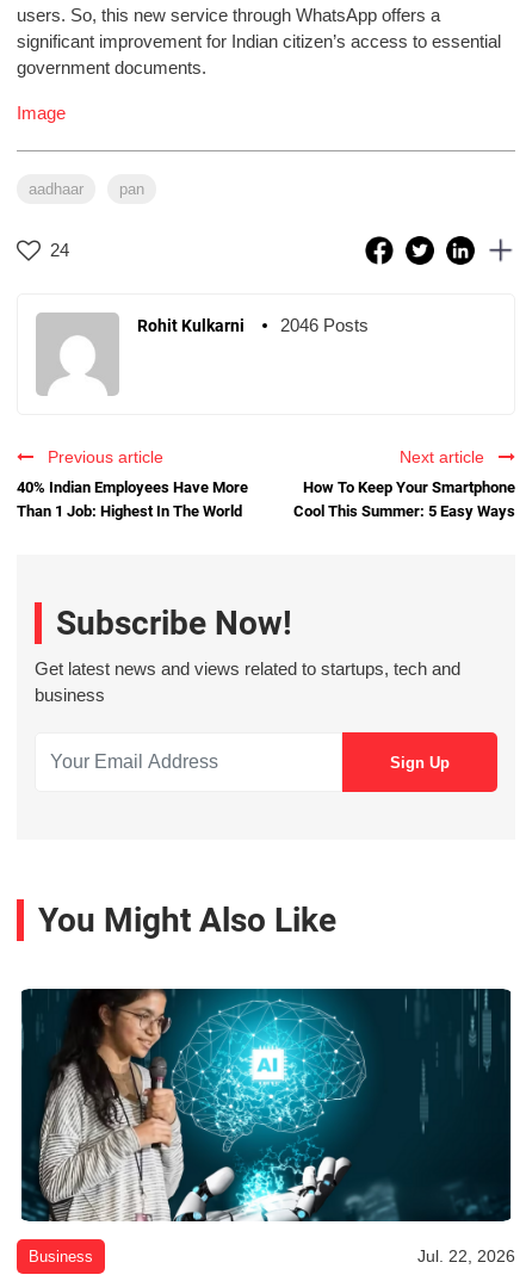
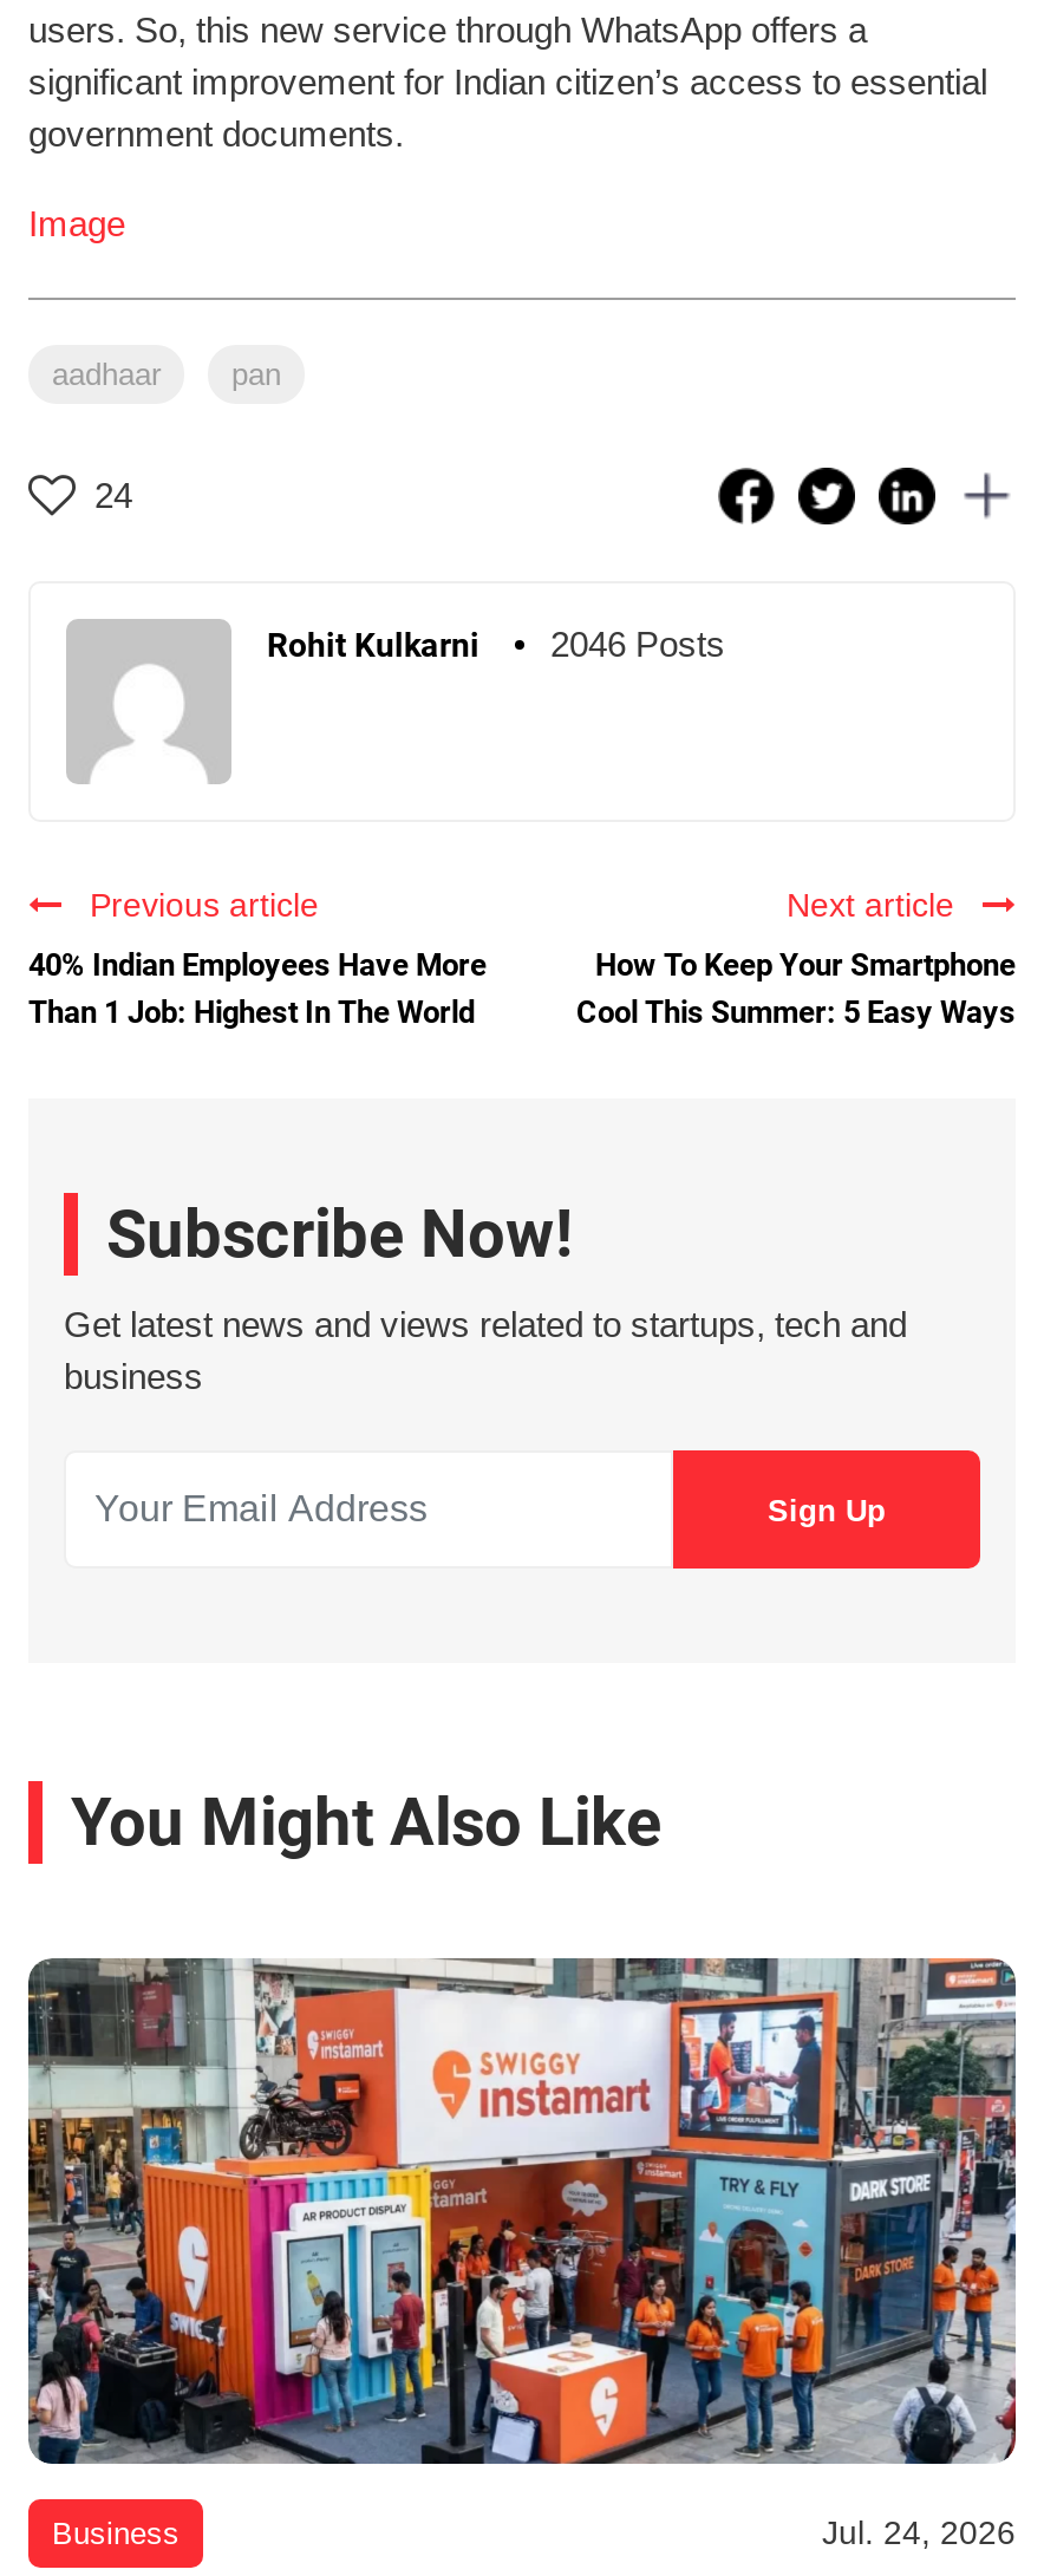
[17,988,515,1265] [image] | Jul. 22, 2026 -> [26,1956,1018,2551] [image] | Jul. 24, 2026

